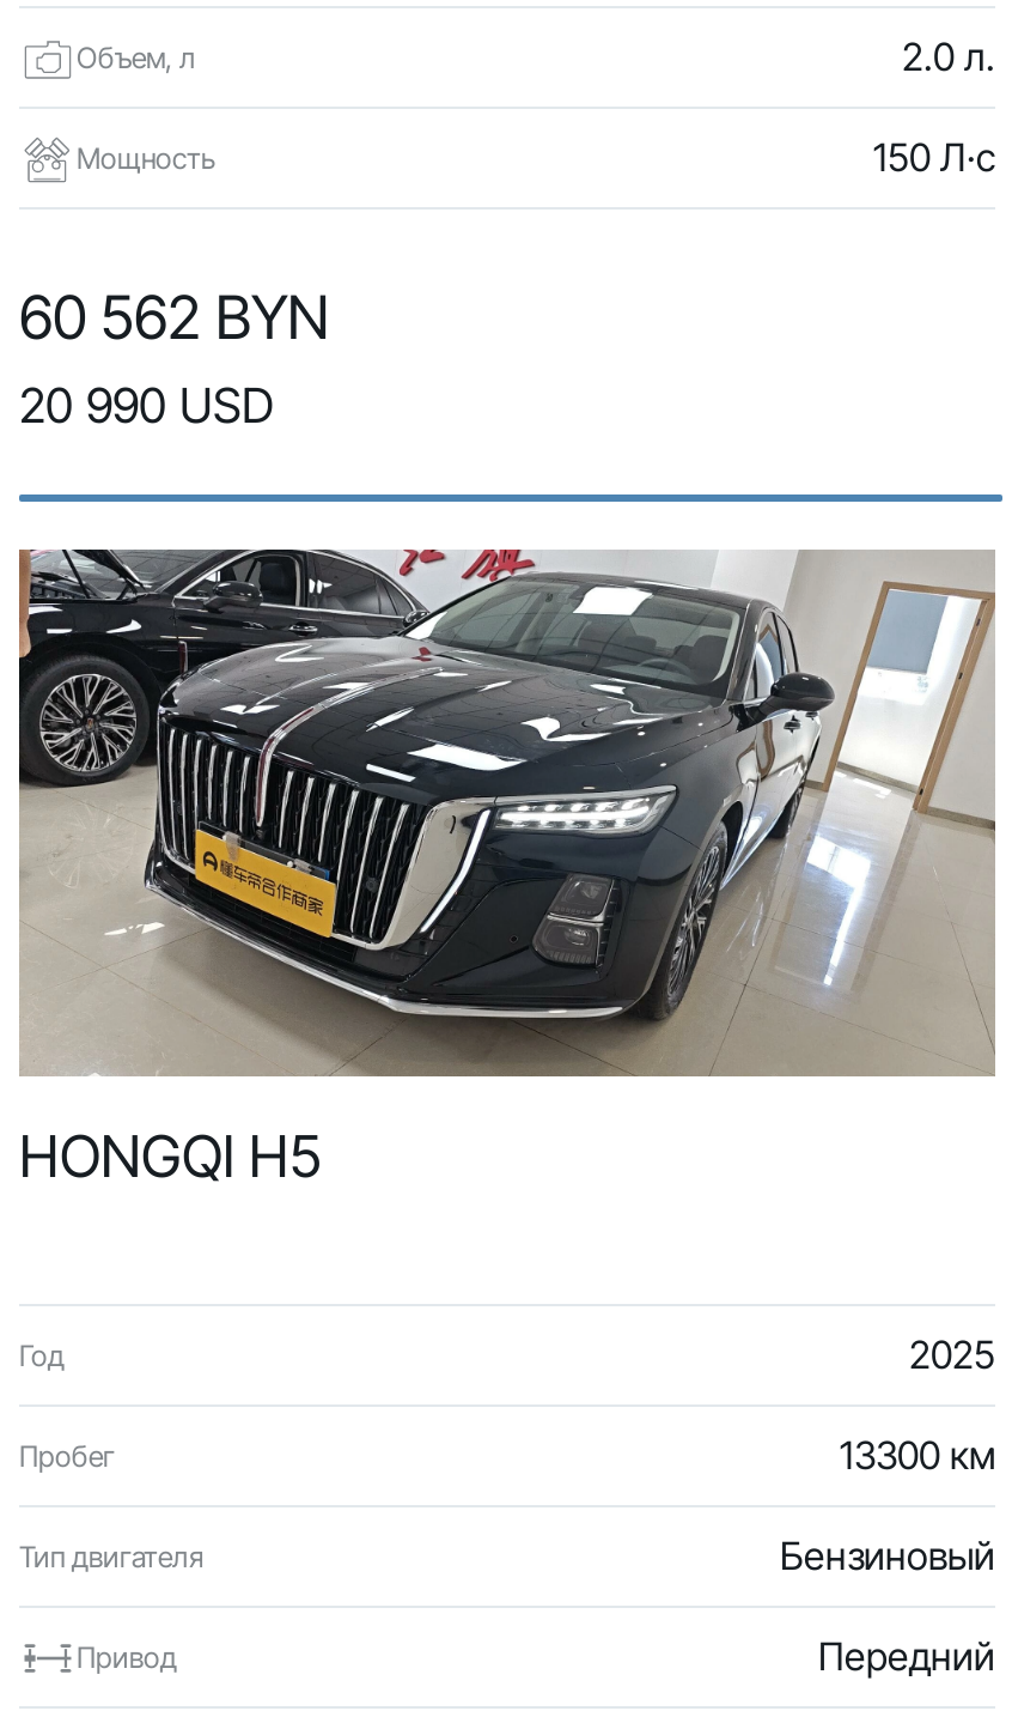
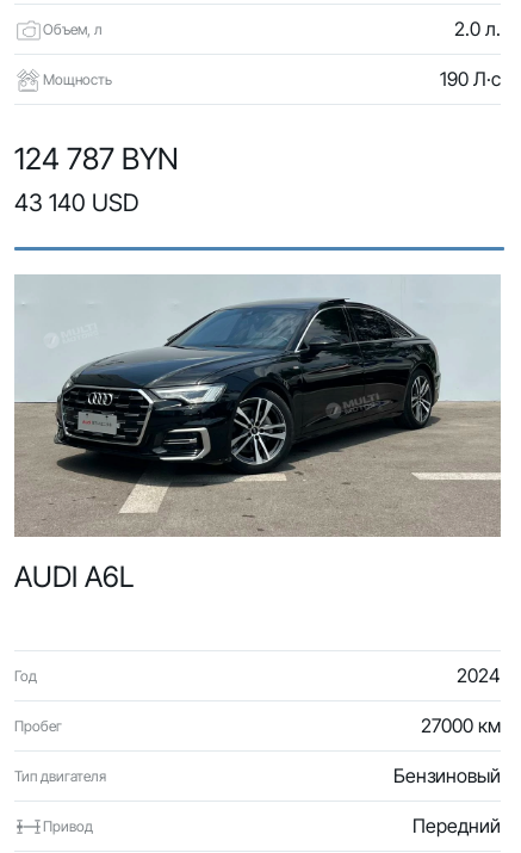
[873,133,995,181] 150 Л·с -> [440,67,501,91] 190 Л·с
[19,281,330,435] 60 562 BYN | 20 990 USD -> [14,141,179,217] 124 787 BYN | 43 140 USD
[17,547,995,1191] [image] | HONGQI H5 -> [14,276,500,594] [image] | AUDI A6L
[909,1330,995,1378] 2025 -> [457,663,501,687] 2024
[840,1431,995,1479] 13300 км -> [421,713,501,737] 27000 км

